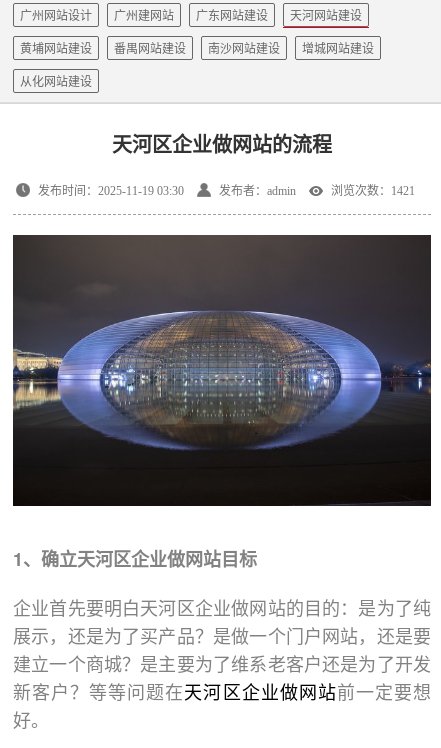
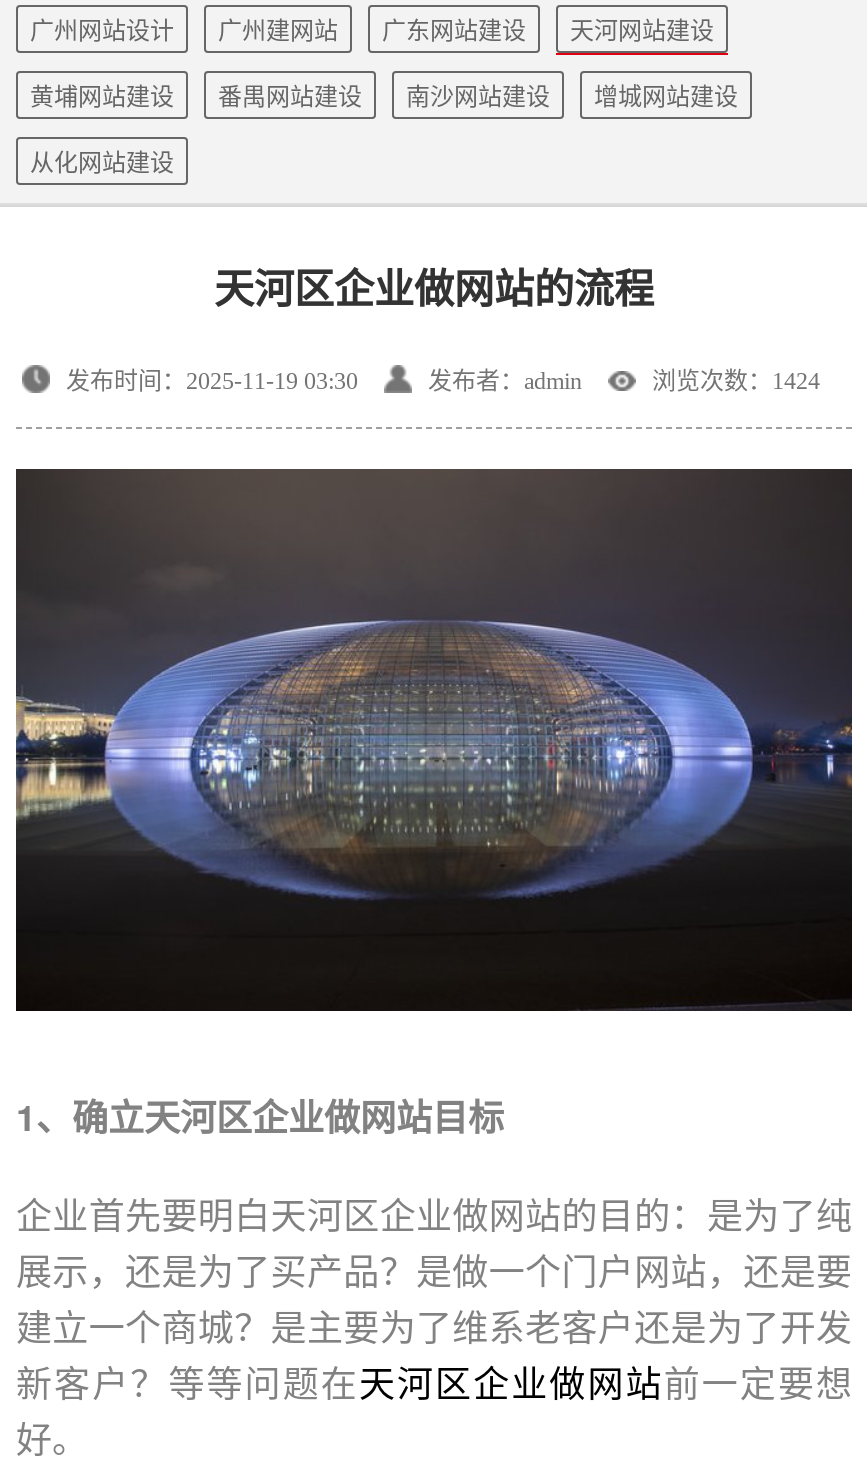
[331,184,415,198] 浏览次数：1421 -> [652,367,820,395] 浏览次数：1424

